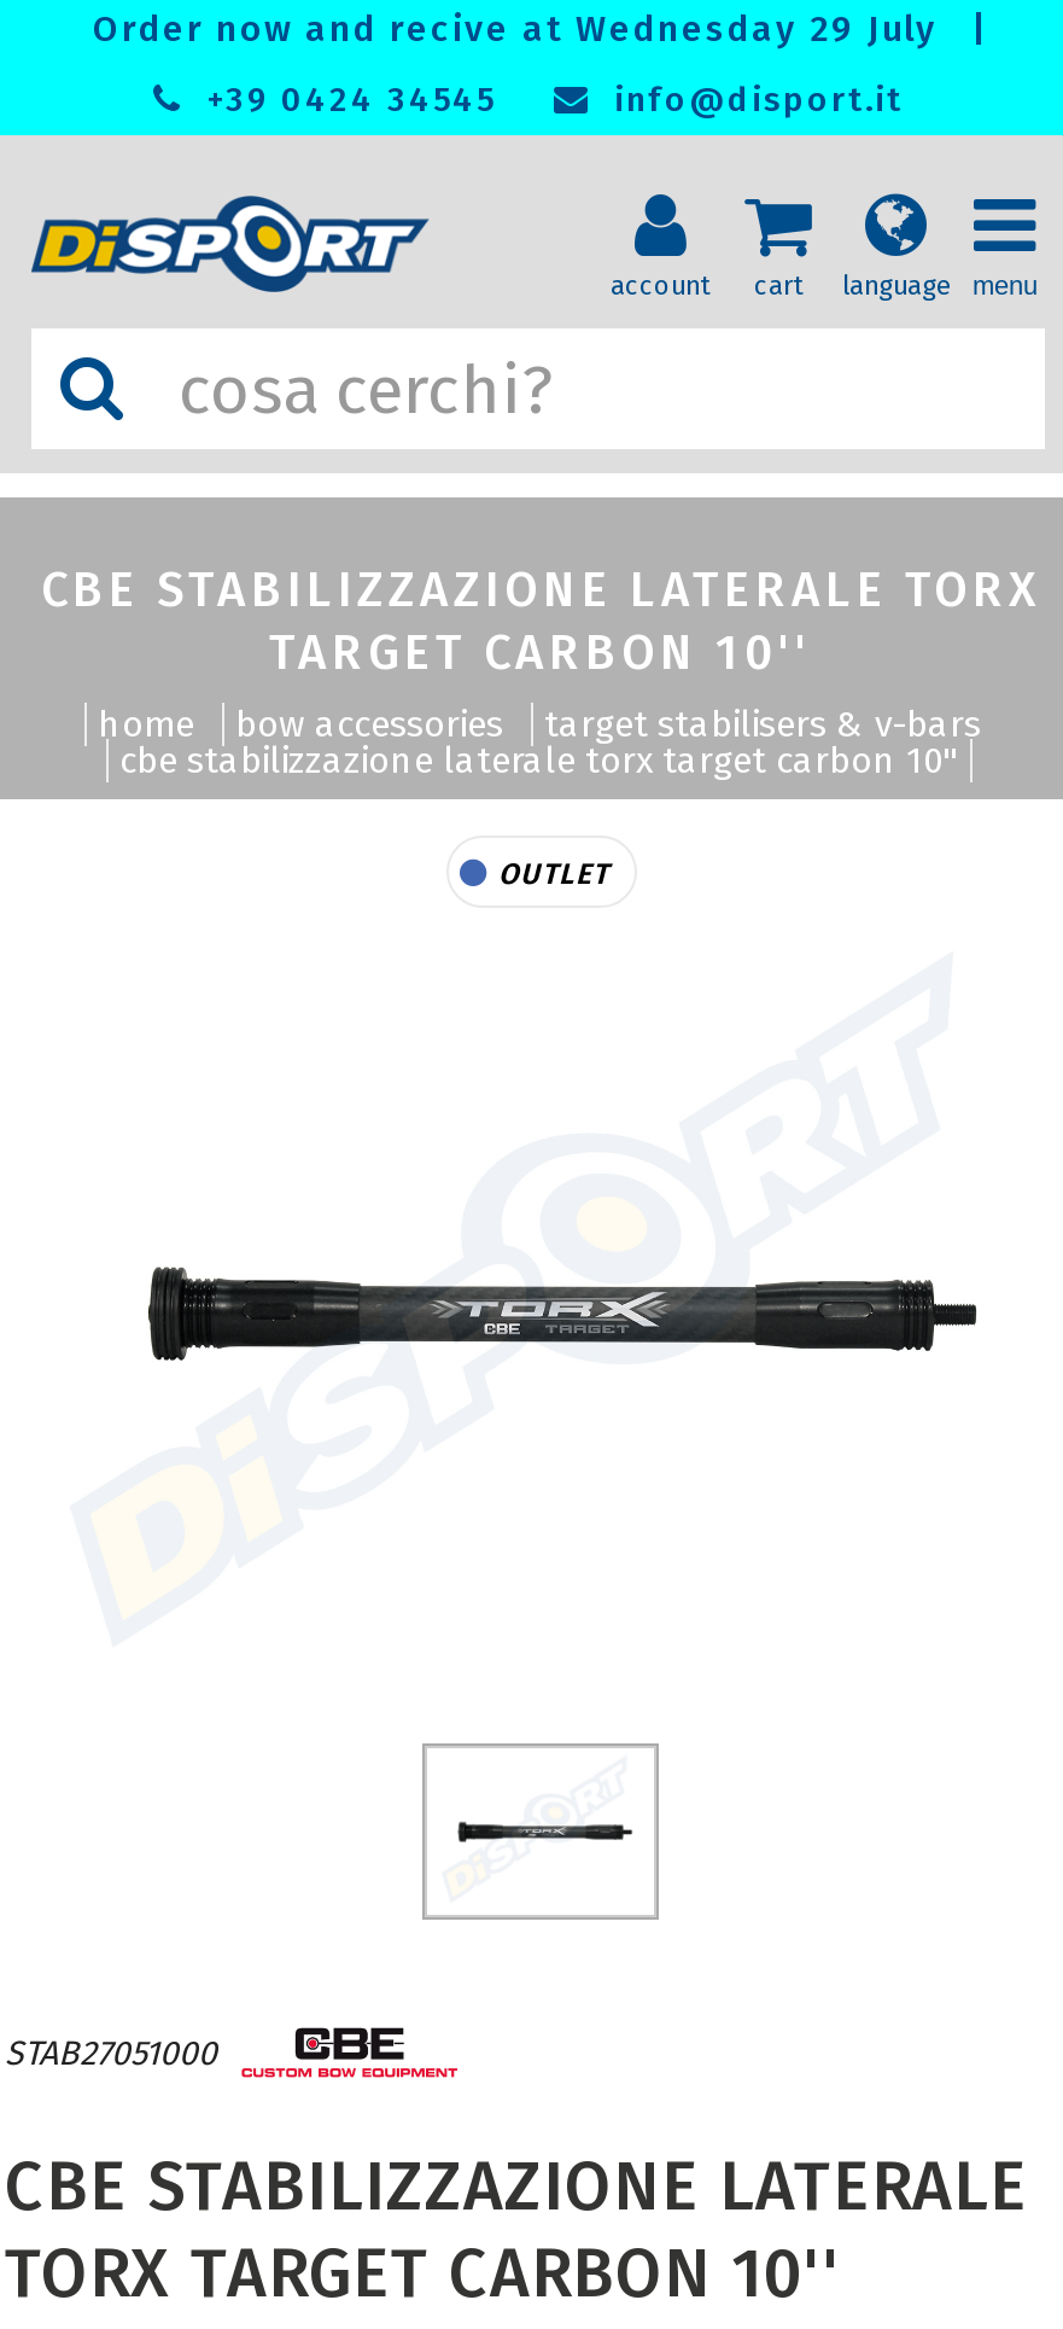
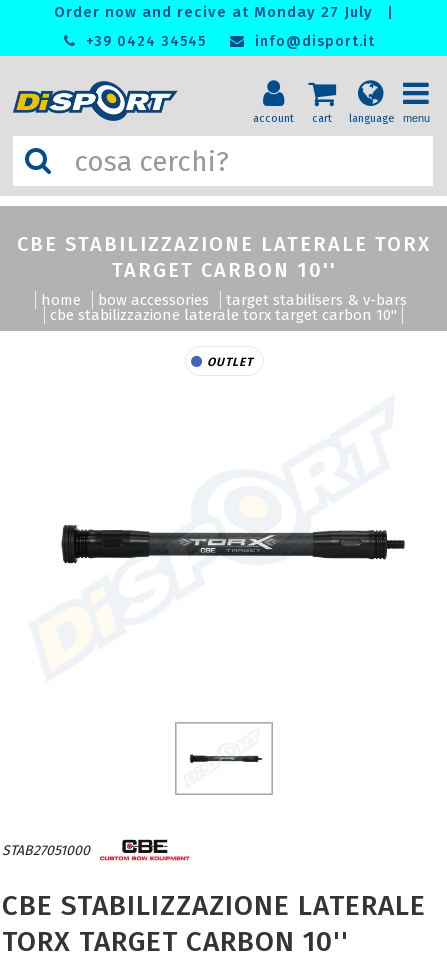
[93,7,938,51] Order now and recive at Wednesday 29 July -> [54,3,373,21] Order now and recive at Monday 27 July

